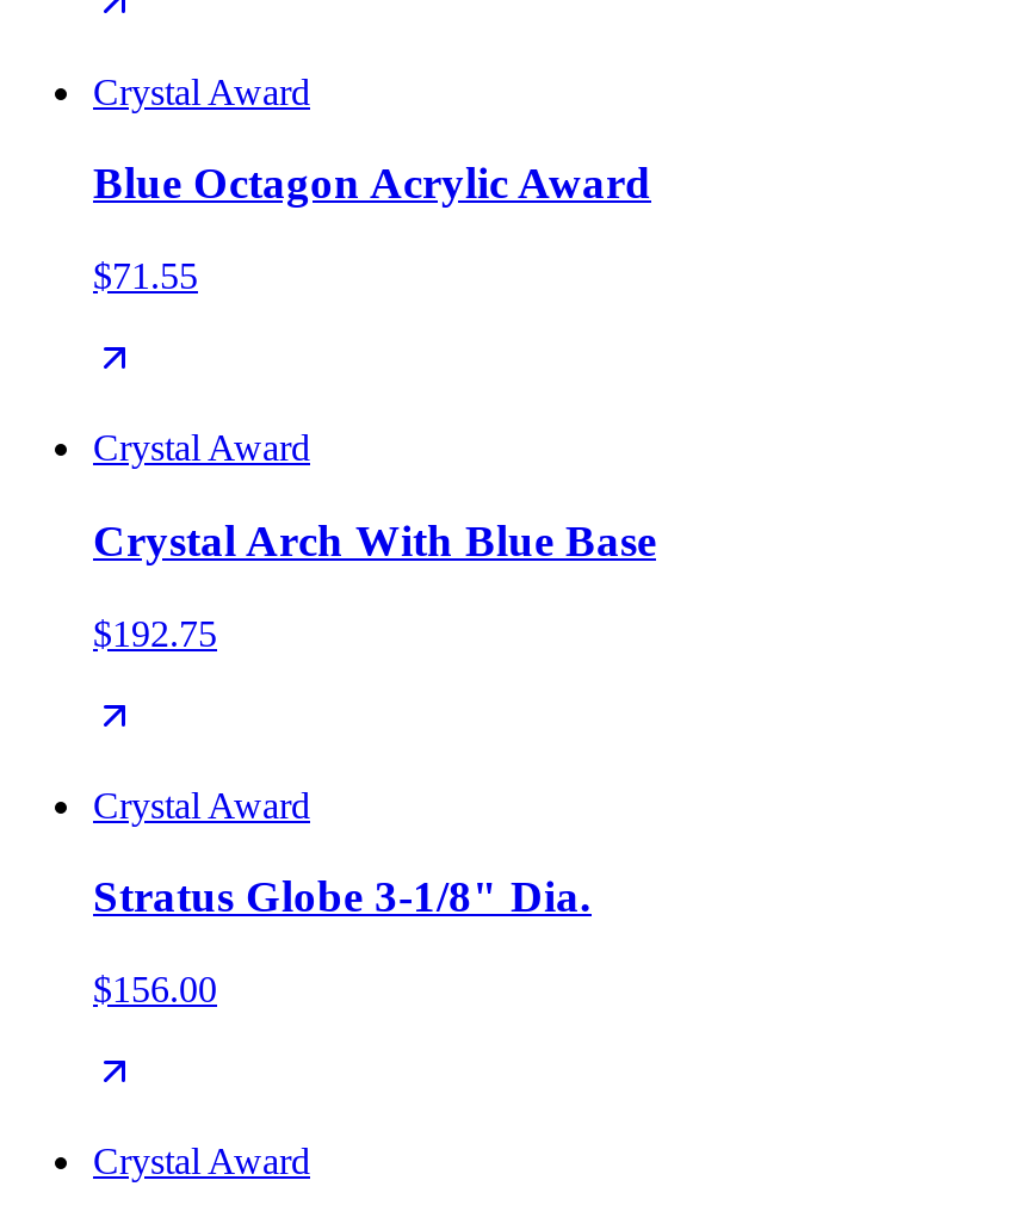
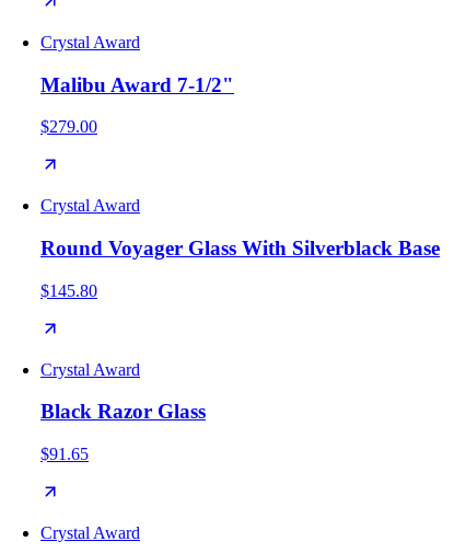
[93,159,651,209] Blue Octagon Acrylic Award -> [40,73,234,96] Malibu Award 7-1/2"
[93,256,198,296] $71.55 -> [40,117,97,136] $279.00
[93,515,656,566] Crystal Arch With Blue Base -> [40,237,440,260] Round Voyager Glass With Silverblack Base
[93,613,217,653] $192.75 -> [40,281,97,300] $145.80
[93,872,592,922] Stratus Globe 3-1/8" Dia. -> [40,400,206,423] Black Razor Glass
[93,969,217,1010] $156.00 -> [40,445,89,463] $91.65

